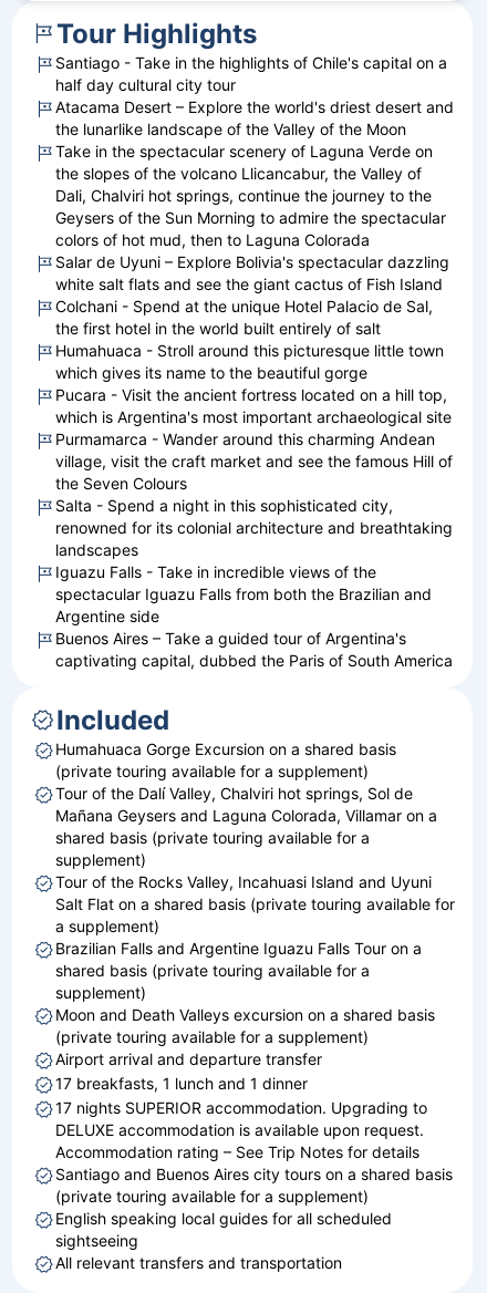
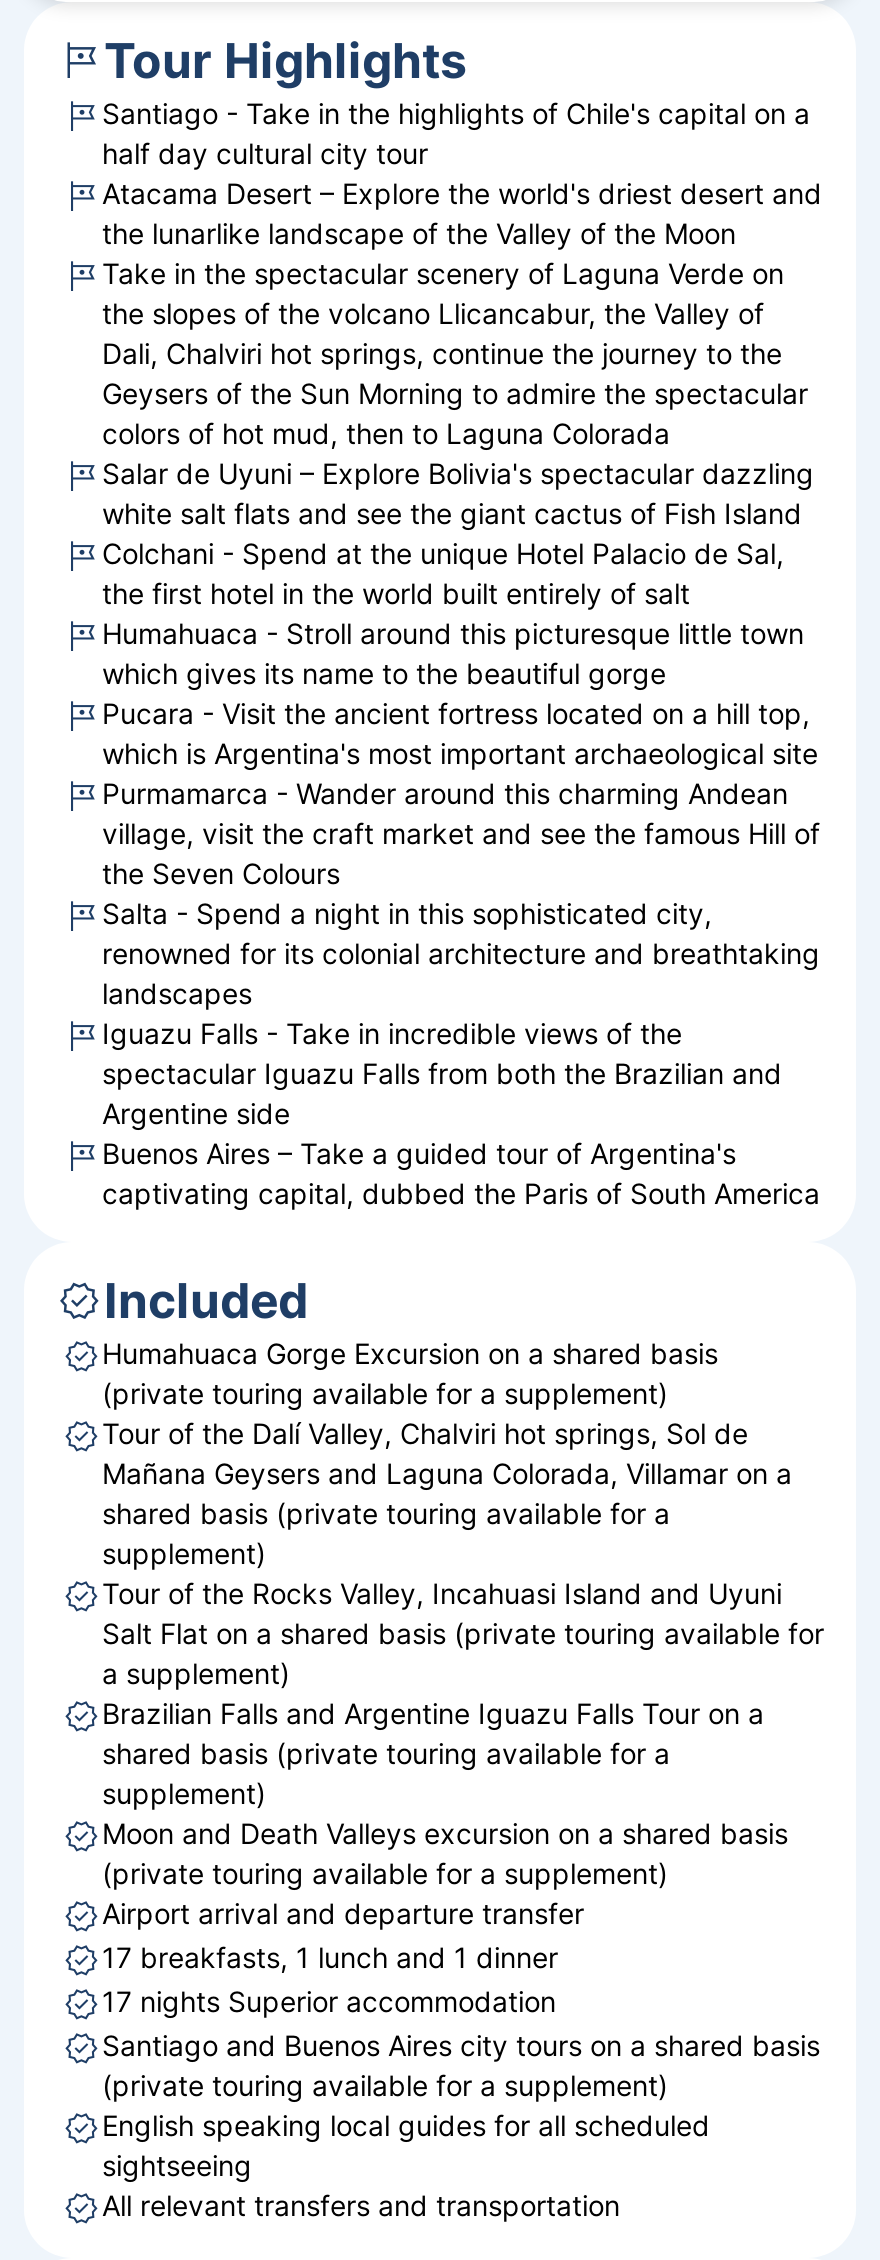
[55,1098,427,1161] 17 nights SUPERIOR accommodation. Upgrading to | DELUXE accommodation is available upon request. | Accommodation rating – See Trip Notes for details -> [102,1984,556,2018] 17 nights Superior accommodation

